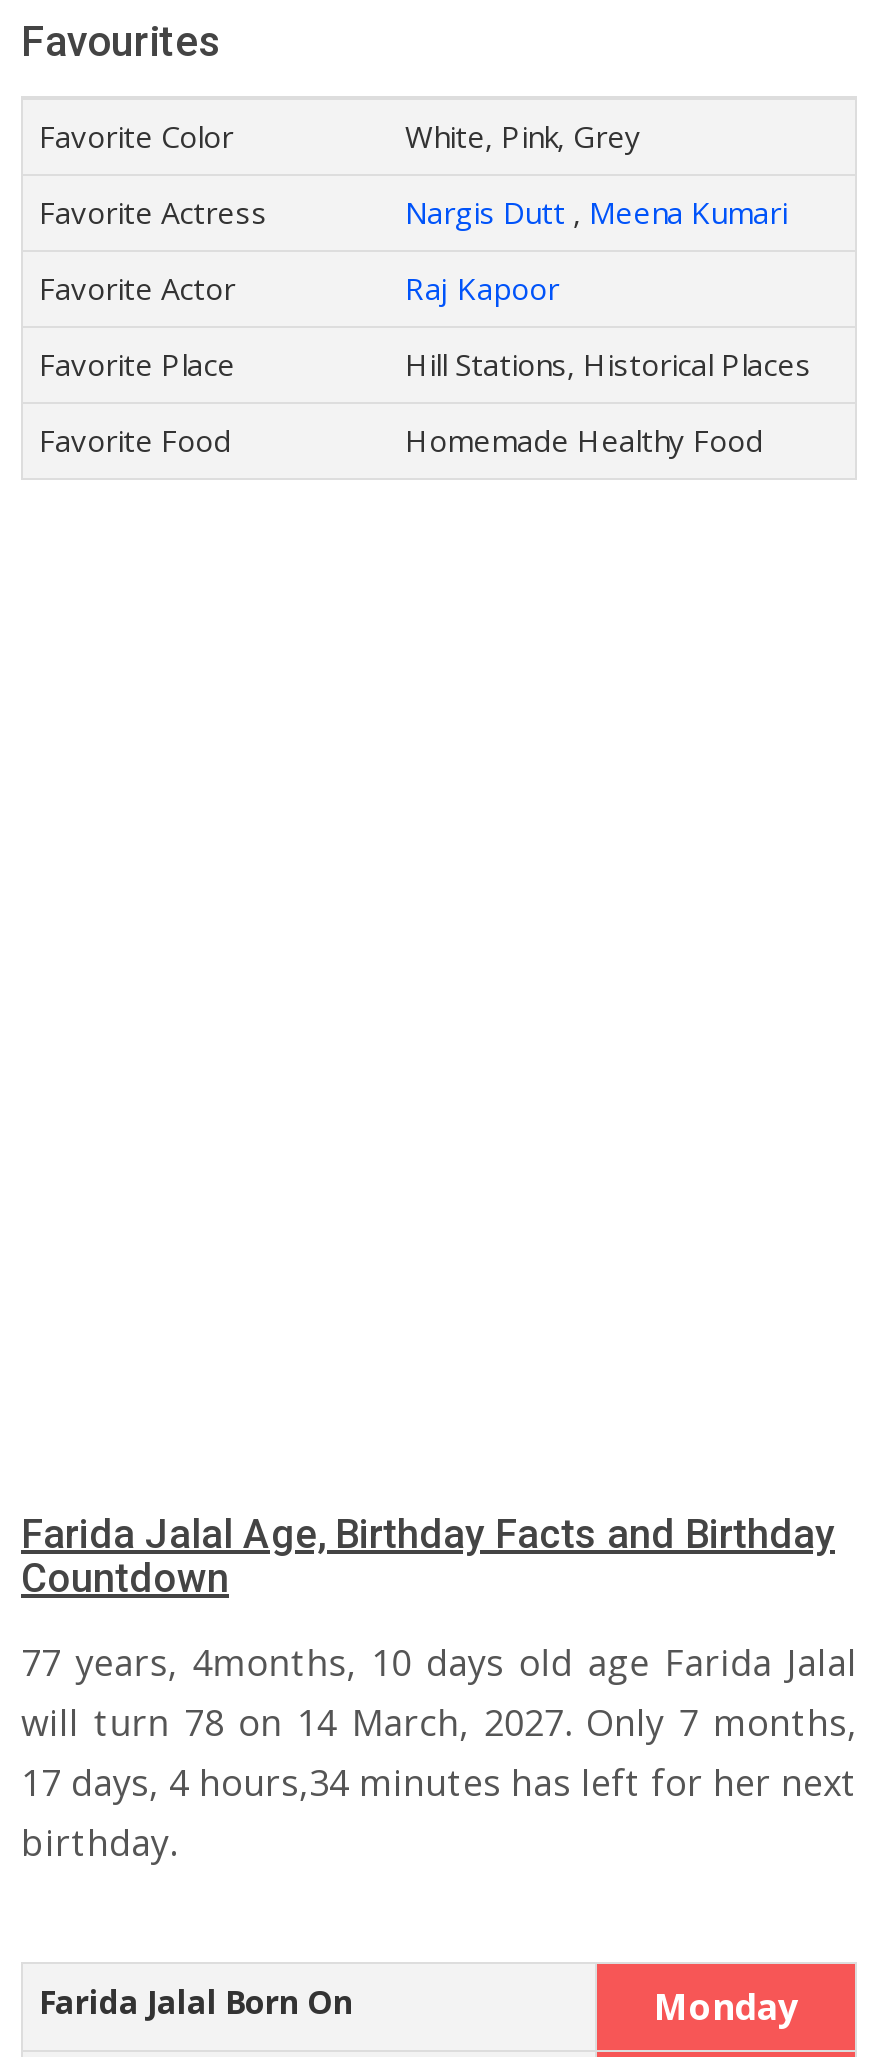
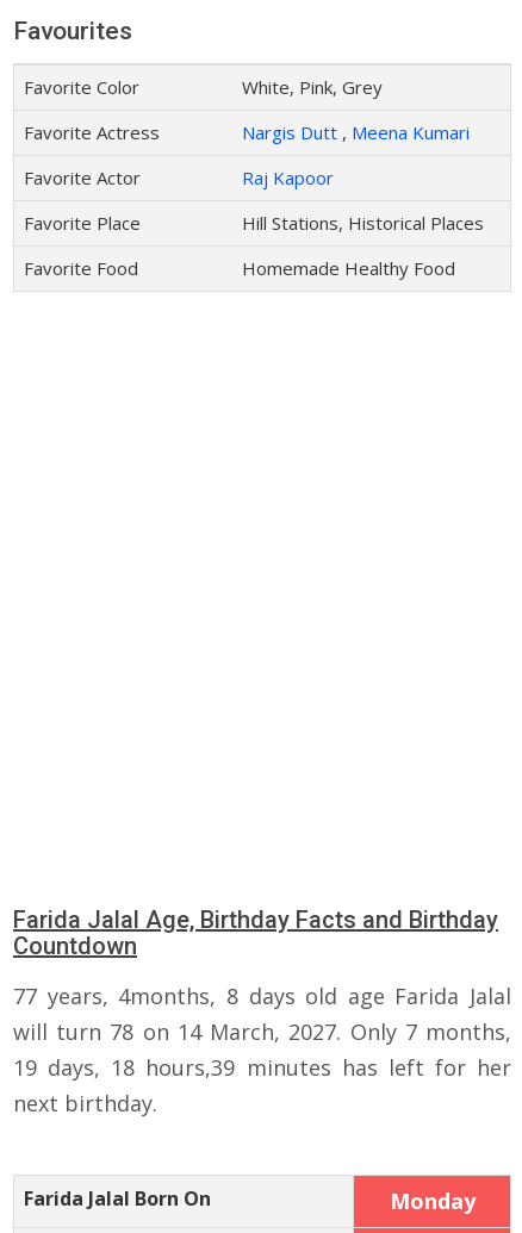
[21,1638,857,1686] 77 years, 4months, 10 days old age Farida Jalal -> [13,982,511,1010] 77 years, 4months, 8 days old age Farida Jalal
[21,1758,857,1866] 17 days, 4 hours,34 minutes has left for her next | birthday. -> [13,1053,511,1117] 19 days, 18 hours,39 minutes has left for her | next birthday.

